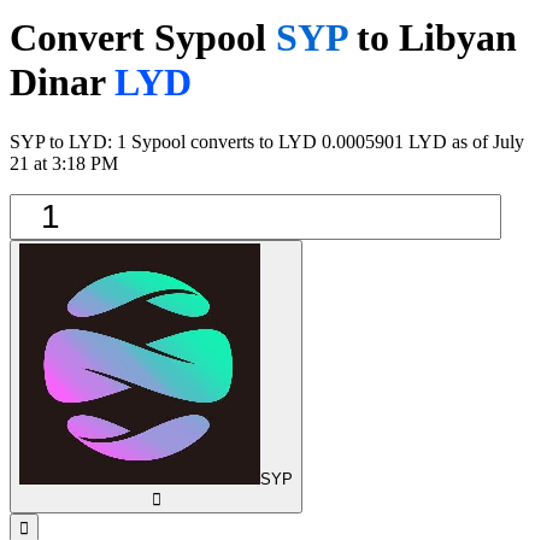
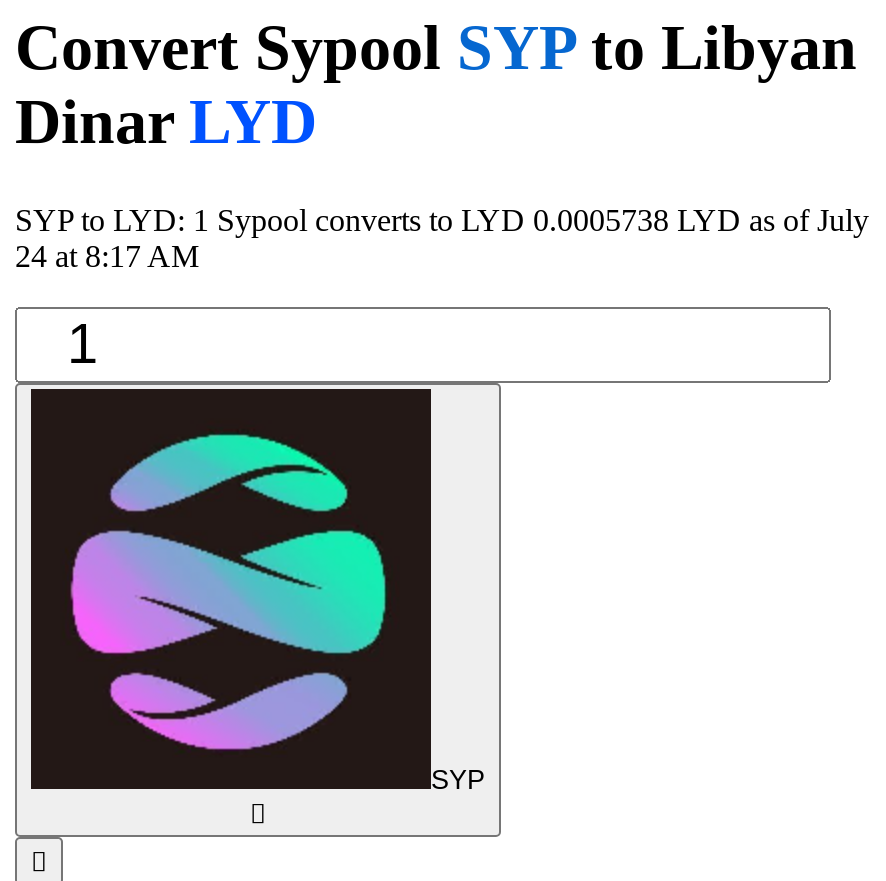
[10,131,524,152] SYP to LYD: 1 Sypool converts to LYD 0.0005901 LYD as of July -> [15,203,869,237] SYP to LYD: 1 Sypool converts to LYD 0.0005738 LYD as of July
[10,153,118,173] 21 at 3:18 PM -> [15,239,199,273] 24 at 8:17 AM

